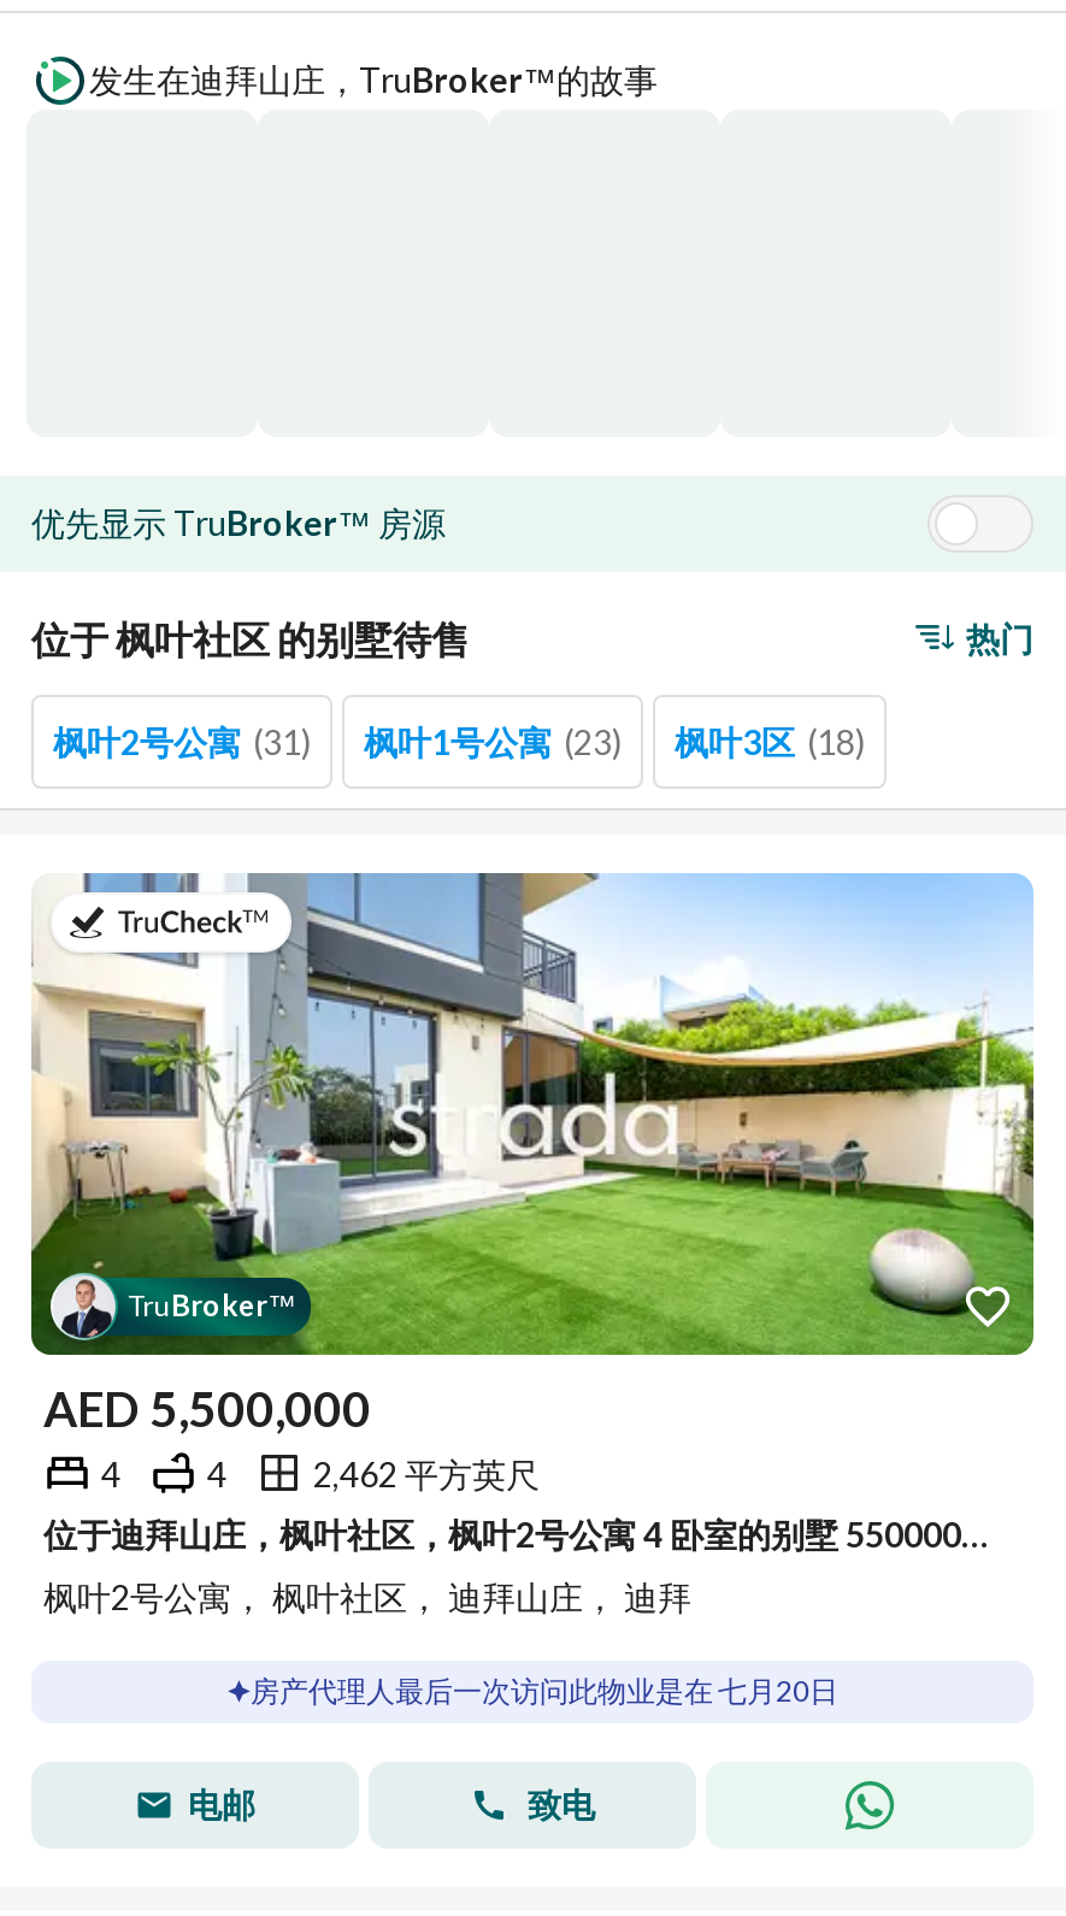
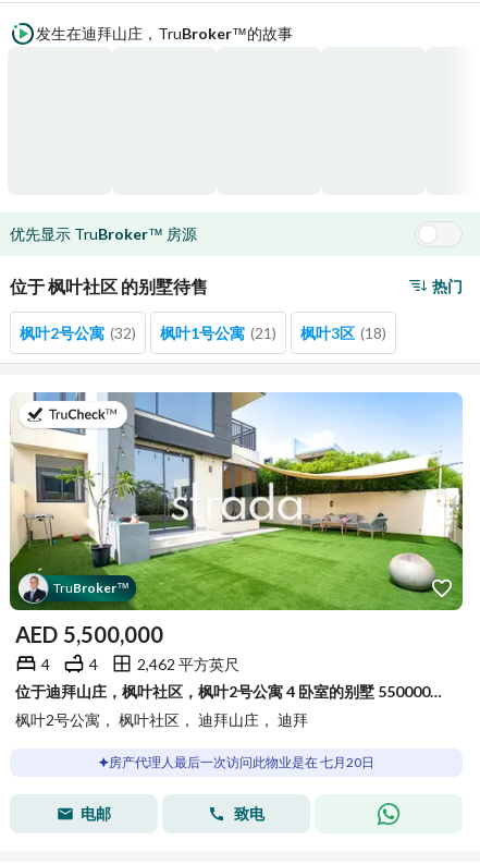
[53,721,311,762] 枫叶2号公寓 (31) -> [20,324,136,342] 枫叶2号公寓 (32)
[364,721,622,762] 枫叶1号公寓 (23) -> [160,324,276,342] 枫叶1号公寓 (21)

